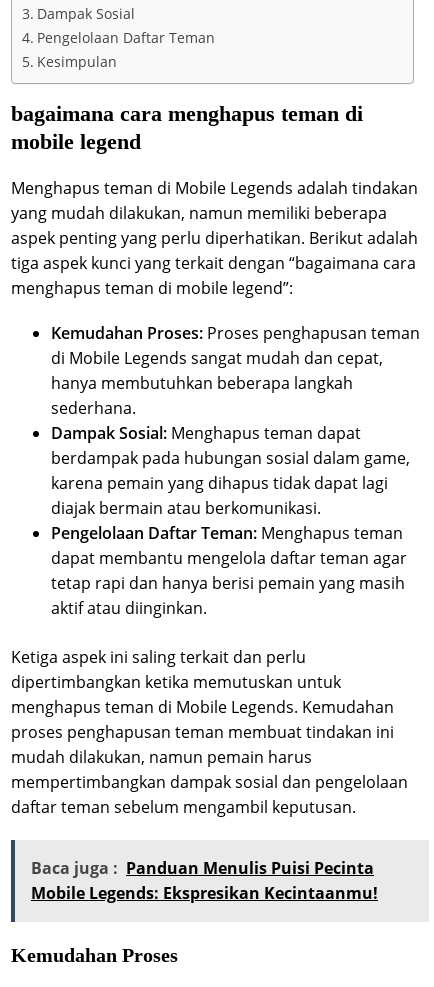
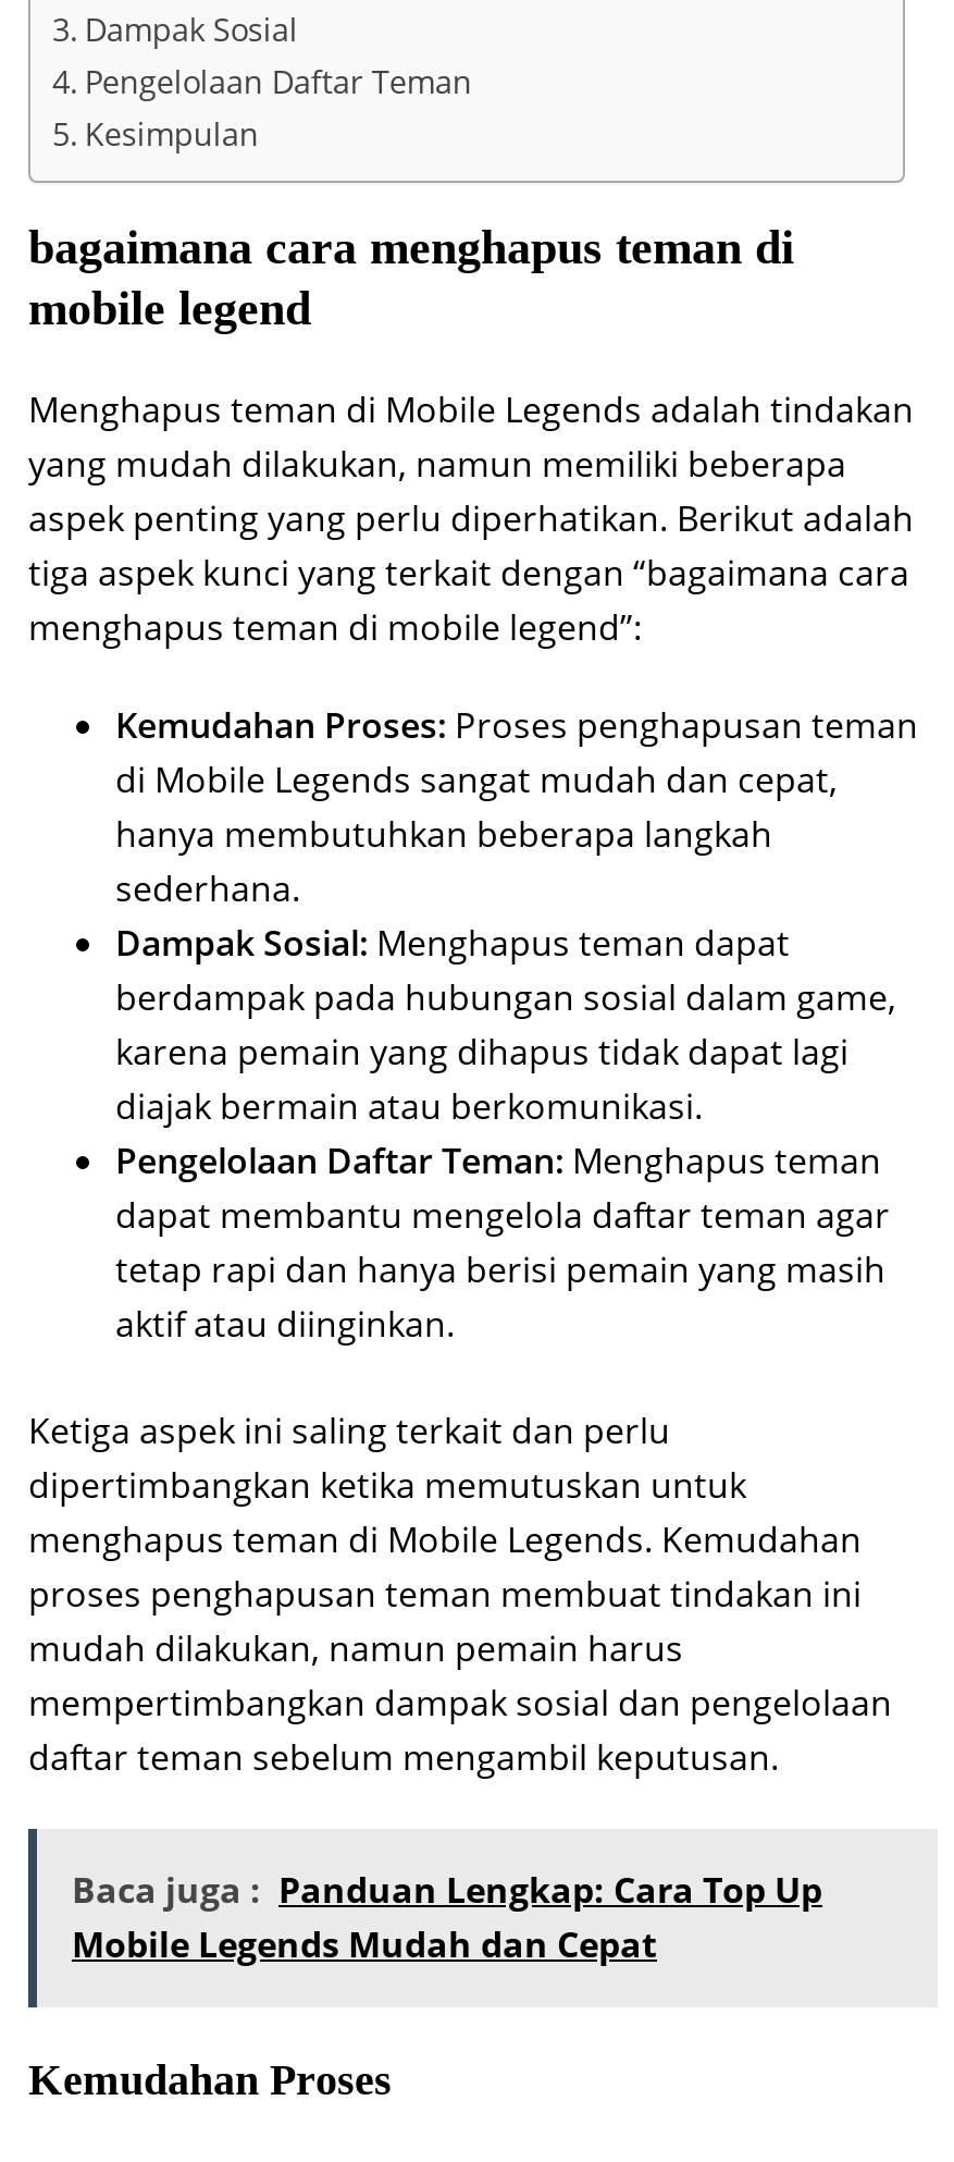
[31,857,378,904] Baca juga : Panduan Menulis Puisi Pecinta | Mobile Legends: Ekspresikan Kecintaanmu! -> [72,1865,822,1968] Baca juga : Panduan Lengkap: Cara Top Up | Mobile Legends Mudah dan Cepat

